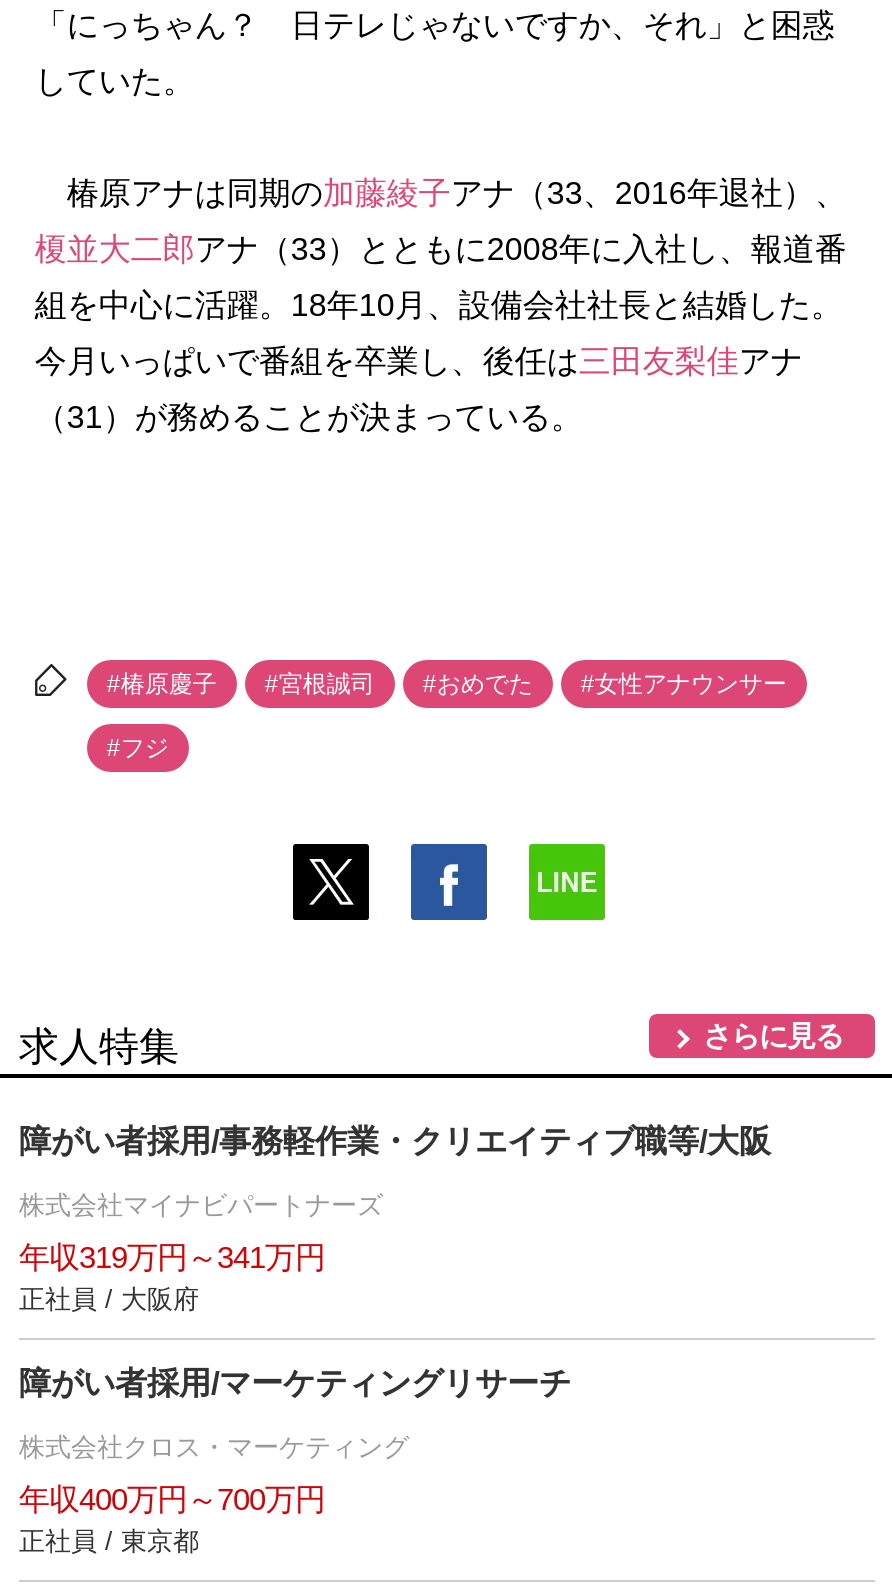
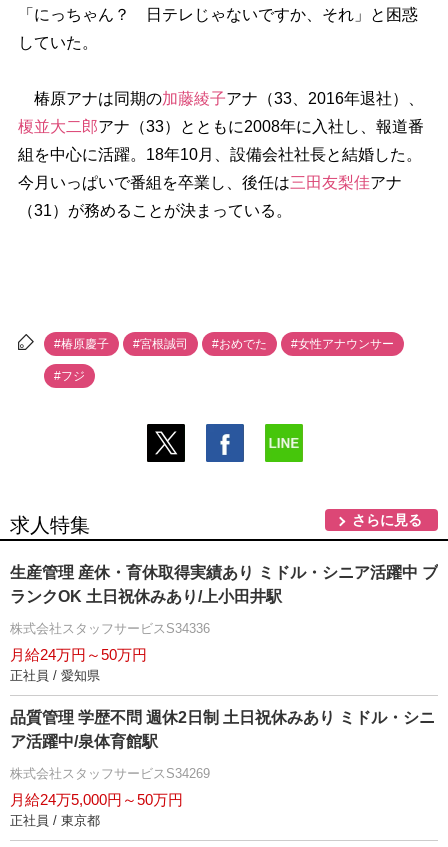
[19,1125,771,1159] 障がい者採用/事務軽作業・クリエイティブ職等/大阪 -> [10,564,438,605] 生産管理 産休・育休取得実績あり ミドル・シニア活躍中 ブ | ランクOK 土日祝休みあり/上小田井駅
[19,1191,383,1221] 株式会社マイナビパートナーズ -> [10,621,210,636] 株式会社スタッフサービスS34336
[19,1241,325,1315] 年収319万円～341万円 | 正社員 / 大阪府 -> [10,646,147,683] 月給24万円～50万円 | 正社員 / 愛知県
[19,1367,571,1401] 障がい者採用/マーケティングリサーチ -> [10,709,435,750] 品質管理 学歴不問 週休2日制 土日祝休みあり ミドル・シニ | ア活躍中/泉体育館駅
[19,1433,409,1463] 株式会社クロス・マーケティング -> [10,766,210,781] 株式会社スタッフサービスS34269
[19,1483,325,1517] 年収400万円～700万円 -> [10,791,183,808] 月給24万5,000円～50万円

